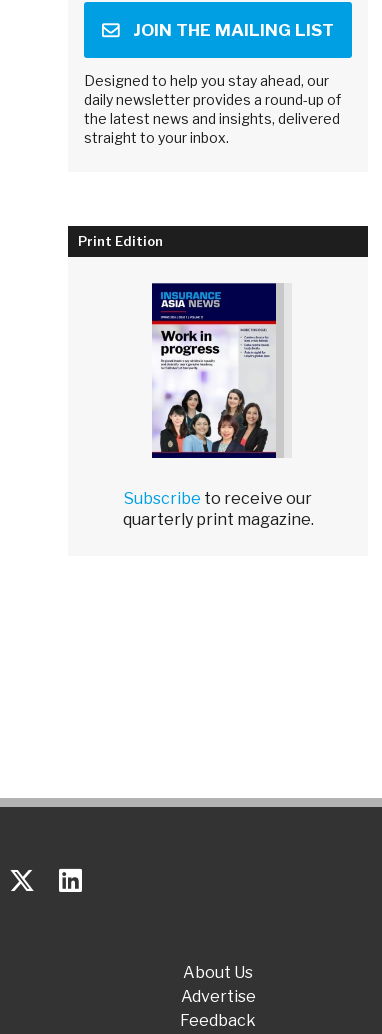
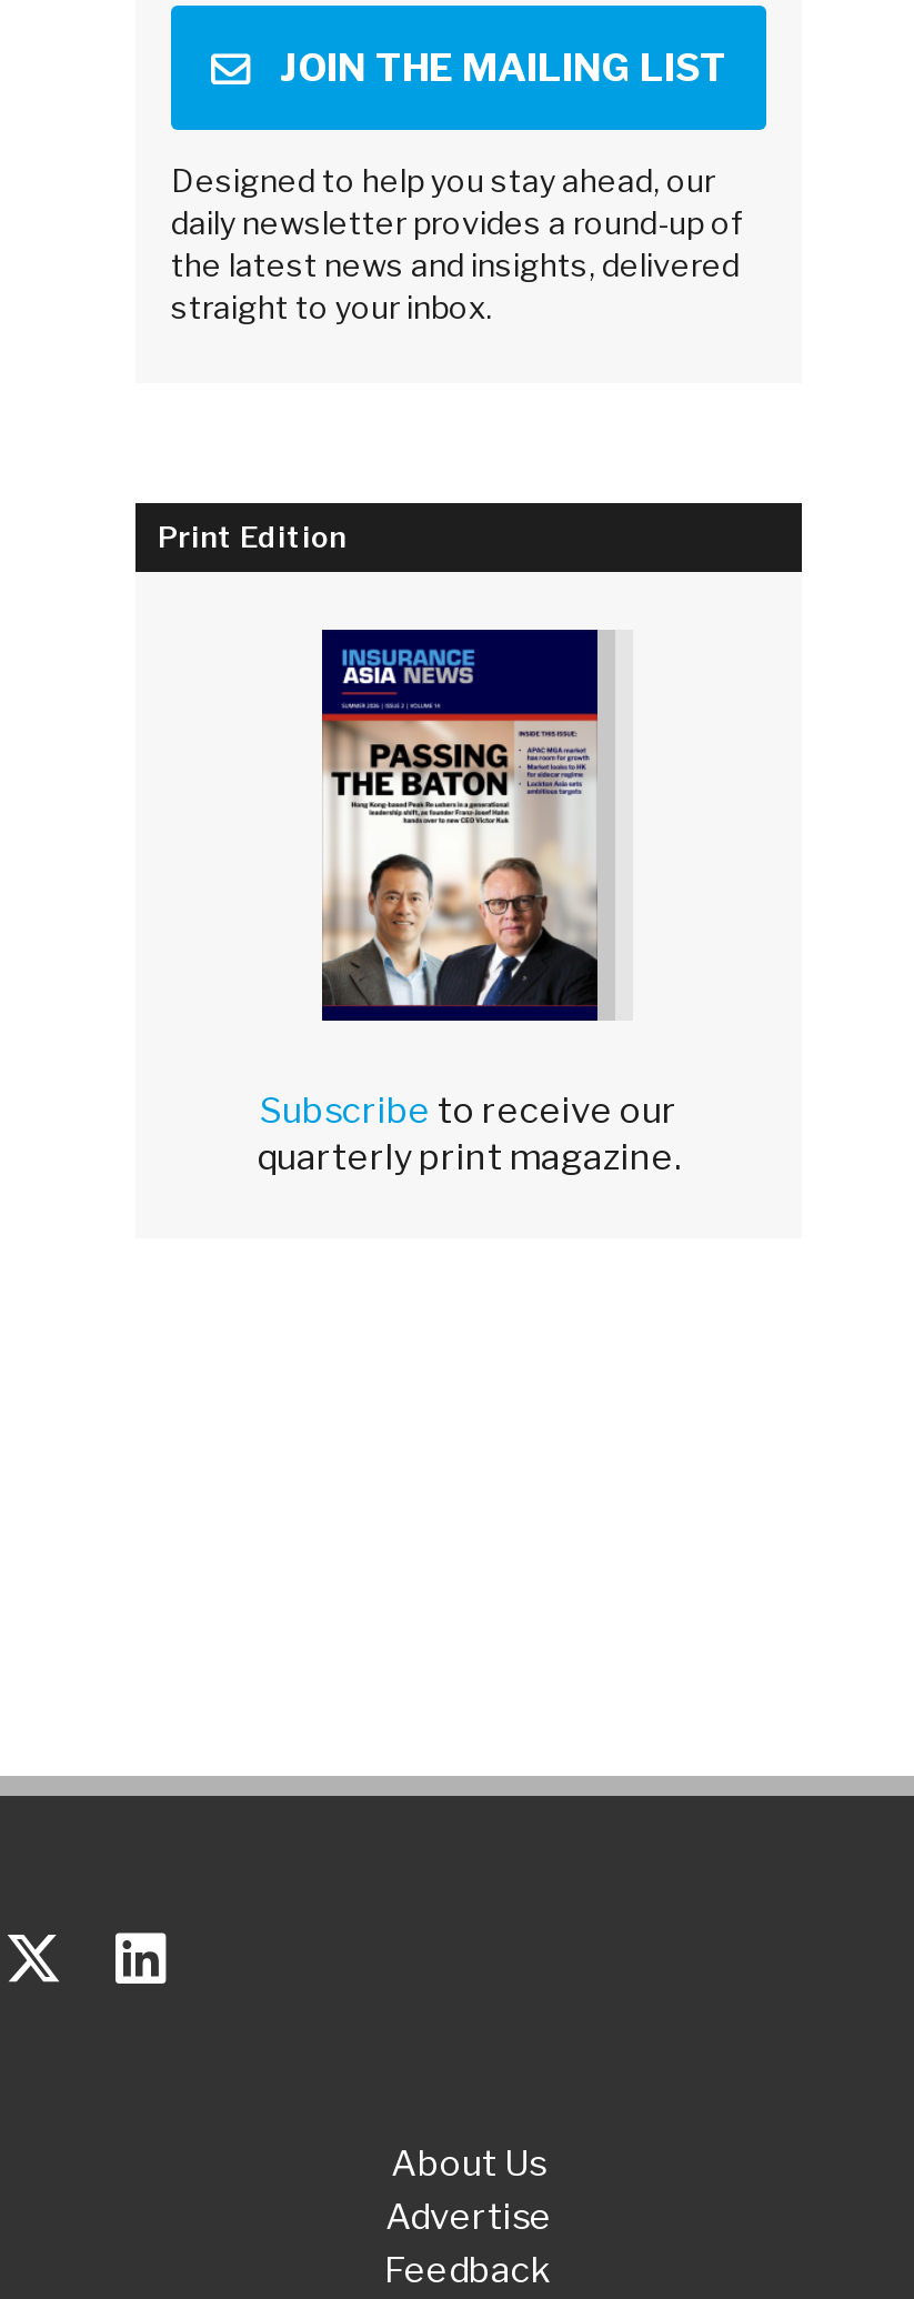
[152,317,276,453] [image] -> [320,719,600,1005] [image]

